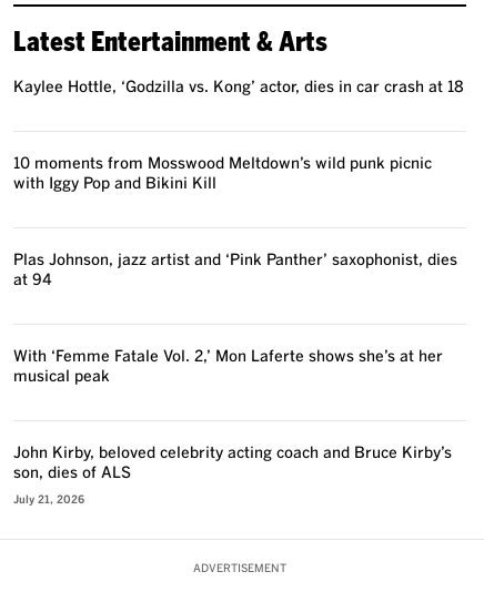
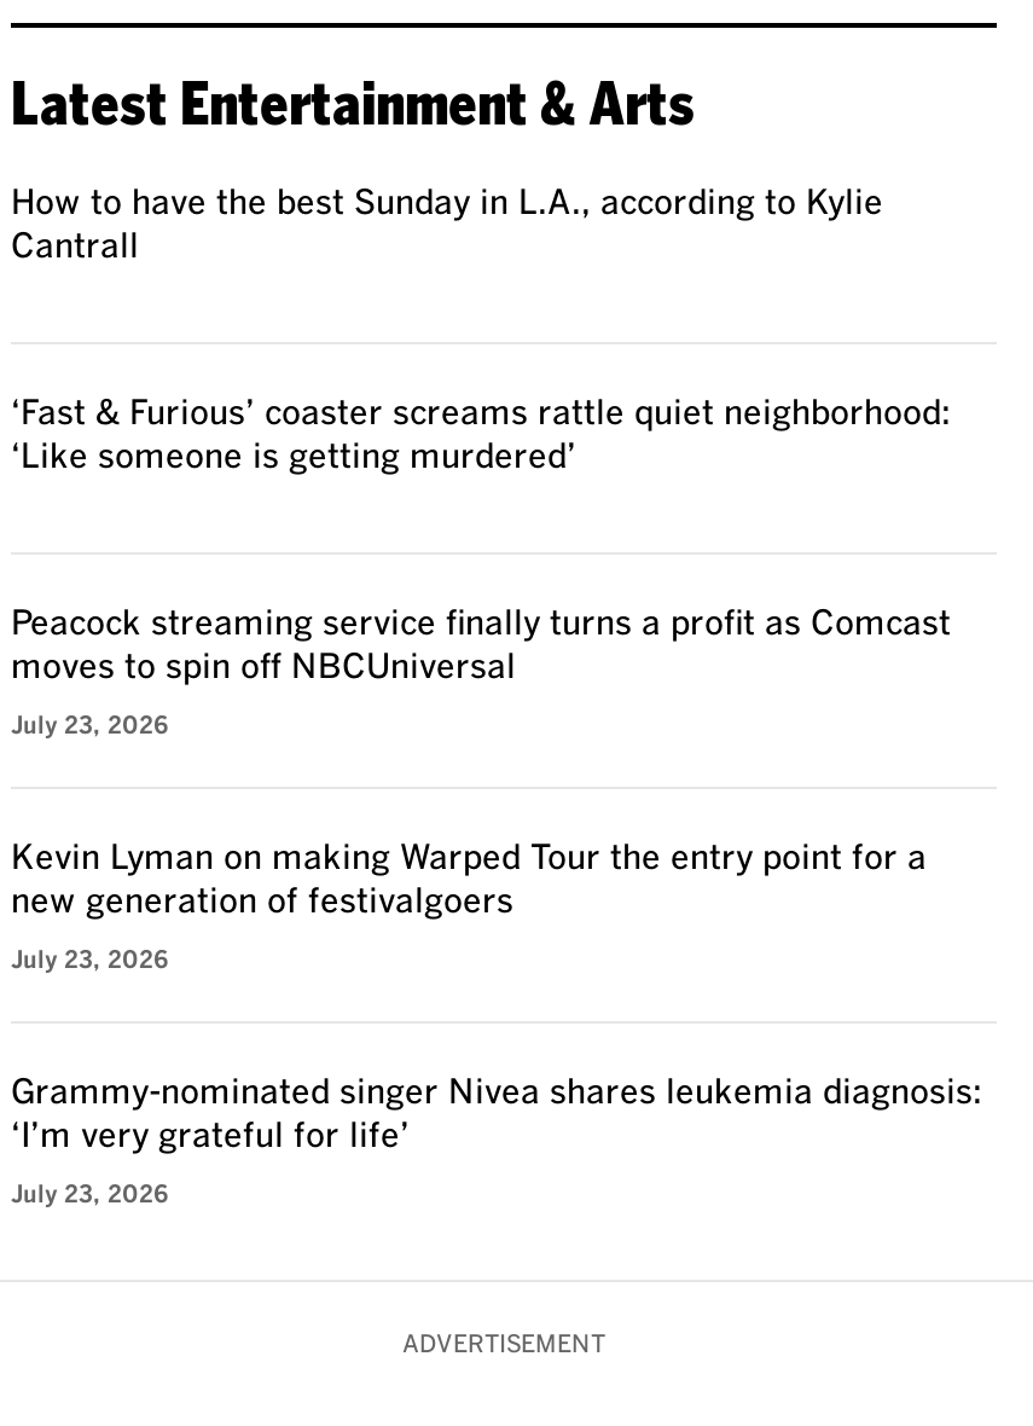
[13,80,464,95] Kaylee Hottle, ‘Godzilla vs. Kong’ actor, dies in car crash at 18 -> [11,187,883,264] How to have the best Sunday in L.A., according to Kylie | Cantrall
[13,156,432,192] 10 moments from Mosswood Meltdown’s wild punk picnic | with Iggy Pop and Bikini Kill -> [11,397,951,474] ‘Fast & Furious’ coaster screams rattle quiet neighborhood: | ‘Like someone is getting murdered’
[13,253,457,288] Plas Johnson, jazz artist and ‘Pink Panther’ saxophonist, dies | at 94 -> [11,607,951,738] Peacock streaming service finally turns a profit as Comcast | moves to spin off NBCUniversal | July 23, 2026
[13,349,443,384] With ‘Femme Fatale Vol. 2,’ Mon Laferte shows she’s at her | musical peak -> [11,842,927,972] Kevin Lyman on making Warped Tour the entry point for a | new generation of festivalgoers | July 23, 2026
[13,445,452,505] John Kirby, beloved celebrity acting coach and Bruce Kirby’s | son, dies of ALS | July 21, 2026 -> [11,1076,982,1207] Grammy-nominated singer Nivea shares leukemia diagnosis: | ‘I’m very grateful for life’ | July 23, 2026

